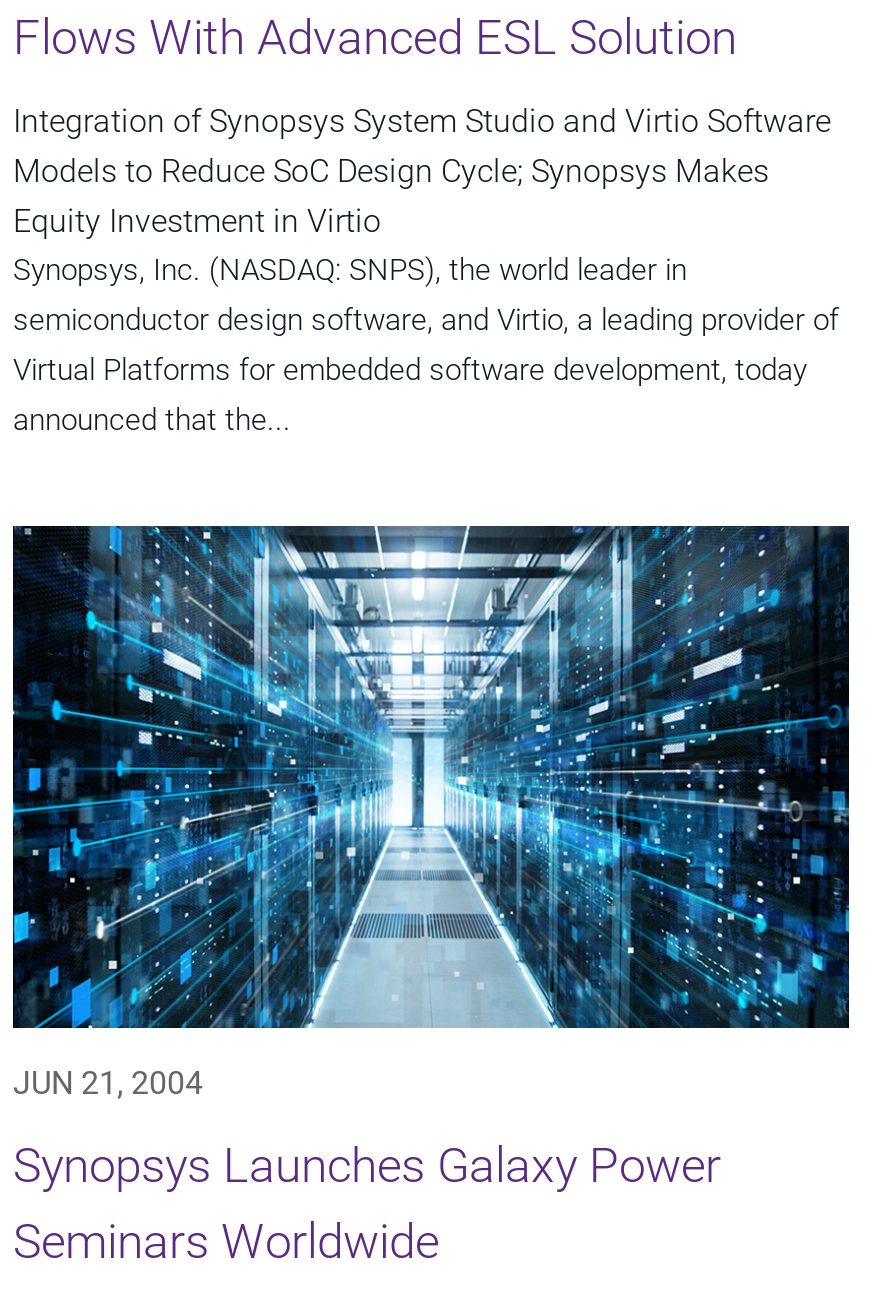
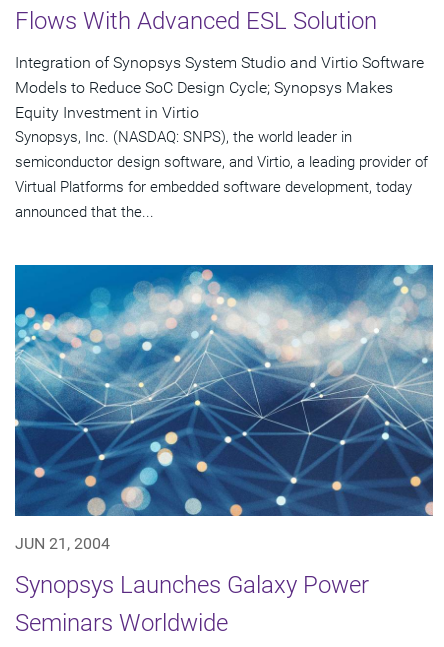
[11,523,851,1029] [image] -> [14,264,434,516] [image]

